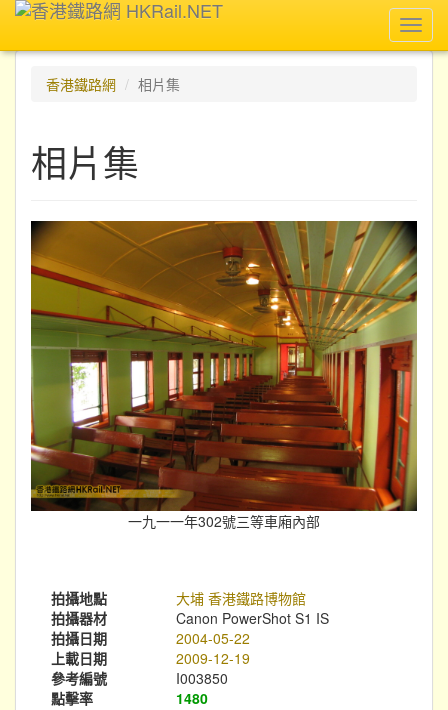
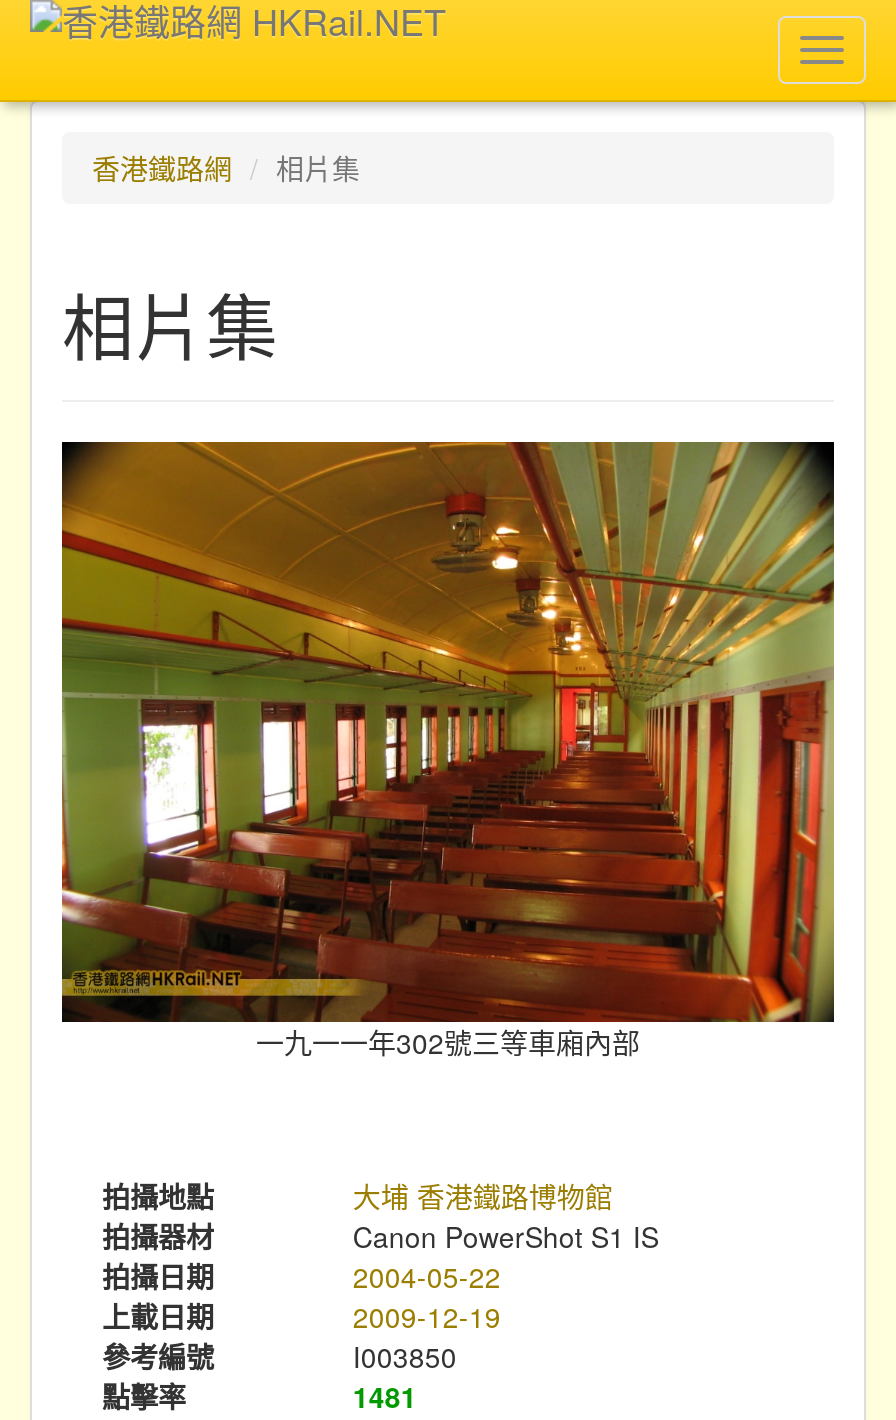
[176,687,208,707] 1480 -> [353,1375,417,1415] 1481

